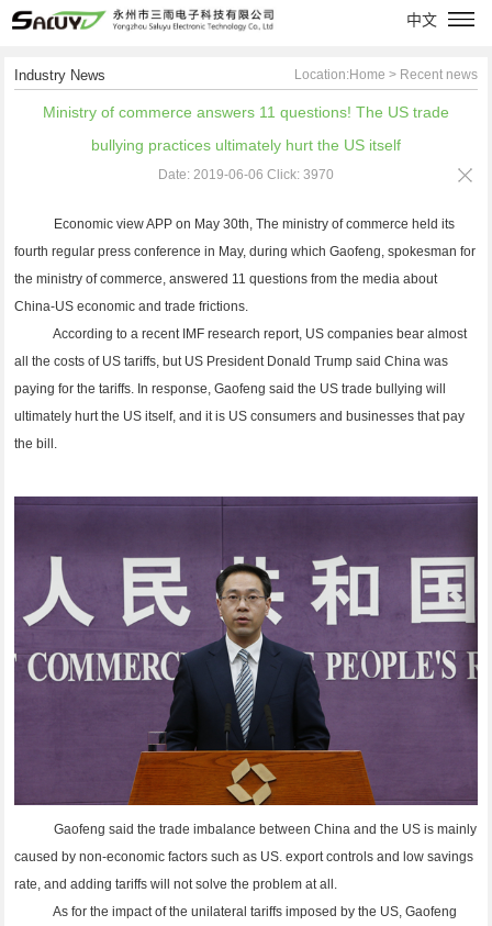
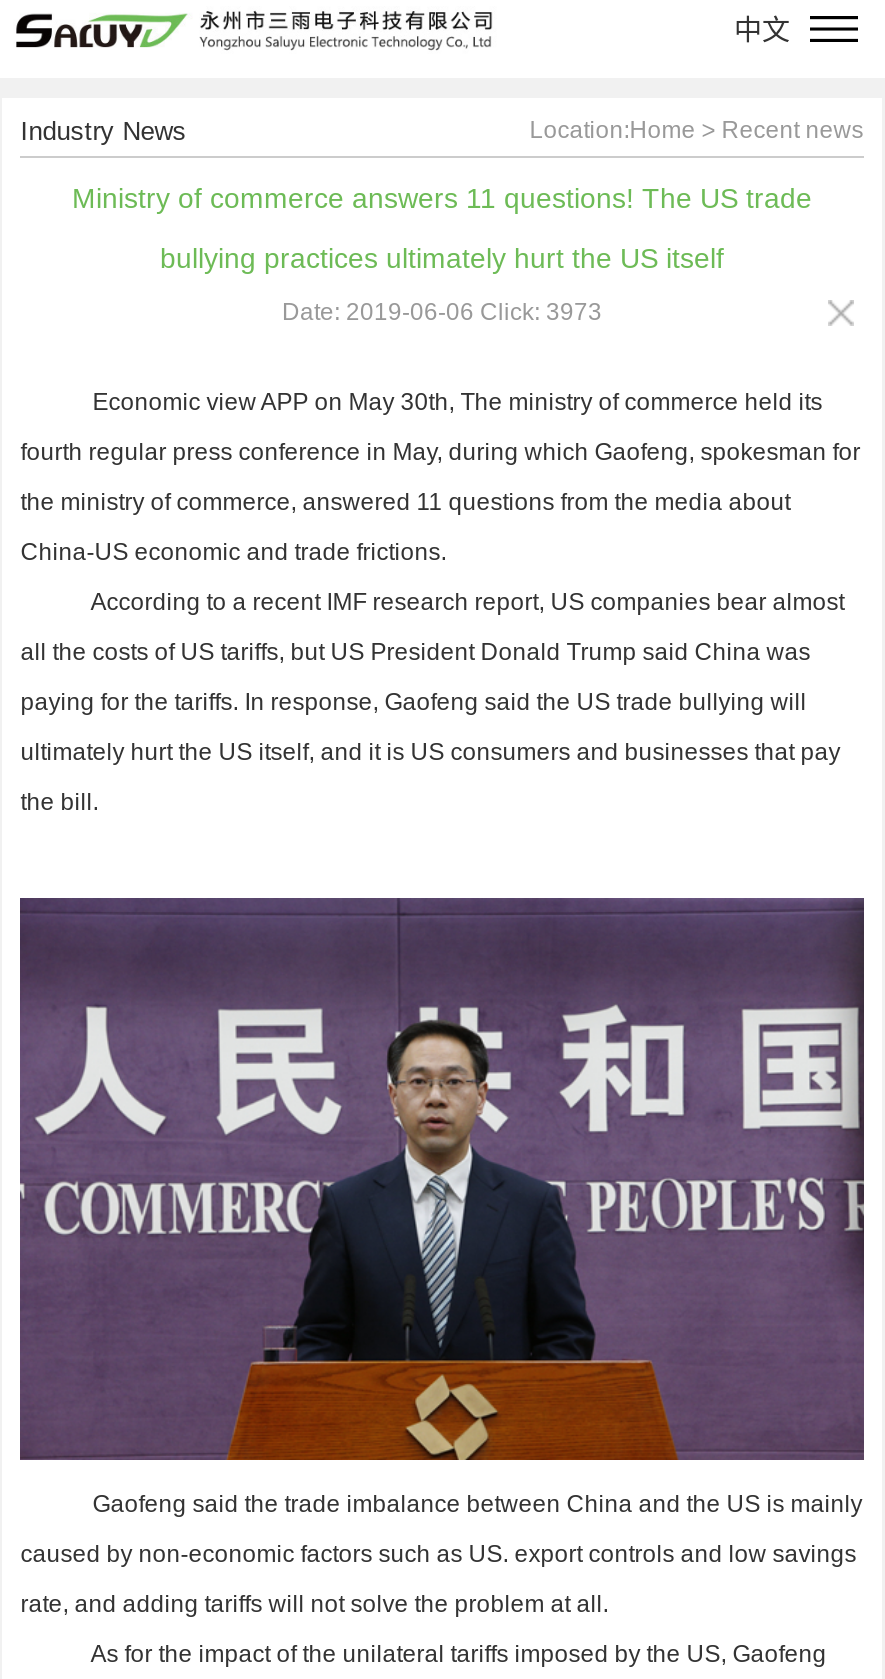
[158,167,334,182] Date: 2019-06-06 Click: 3970 -> [282,298,602,326] Date: 2019-06-06 Click: 3973

